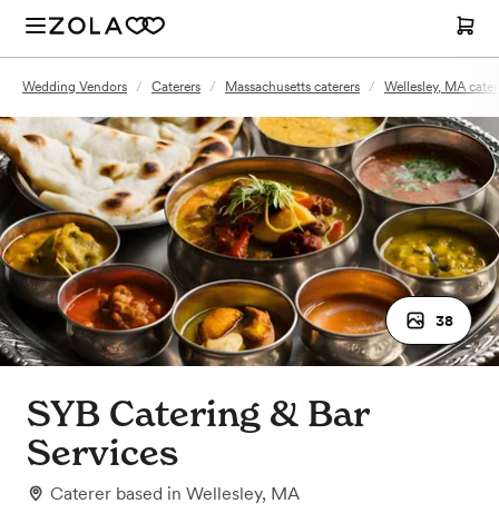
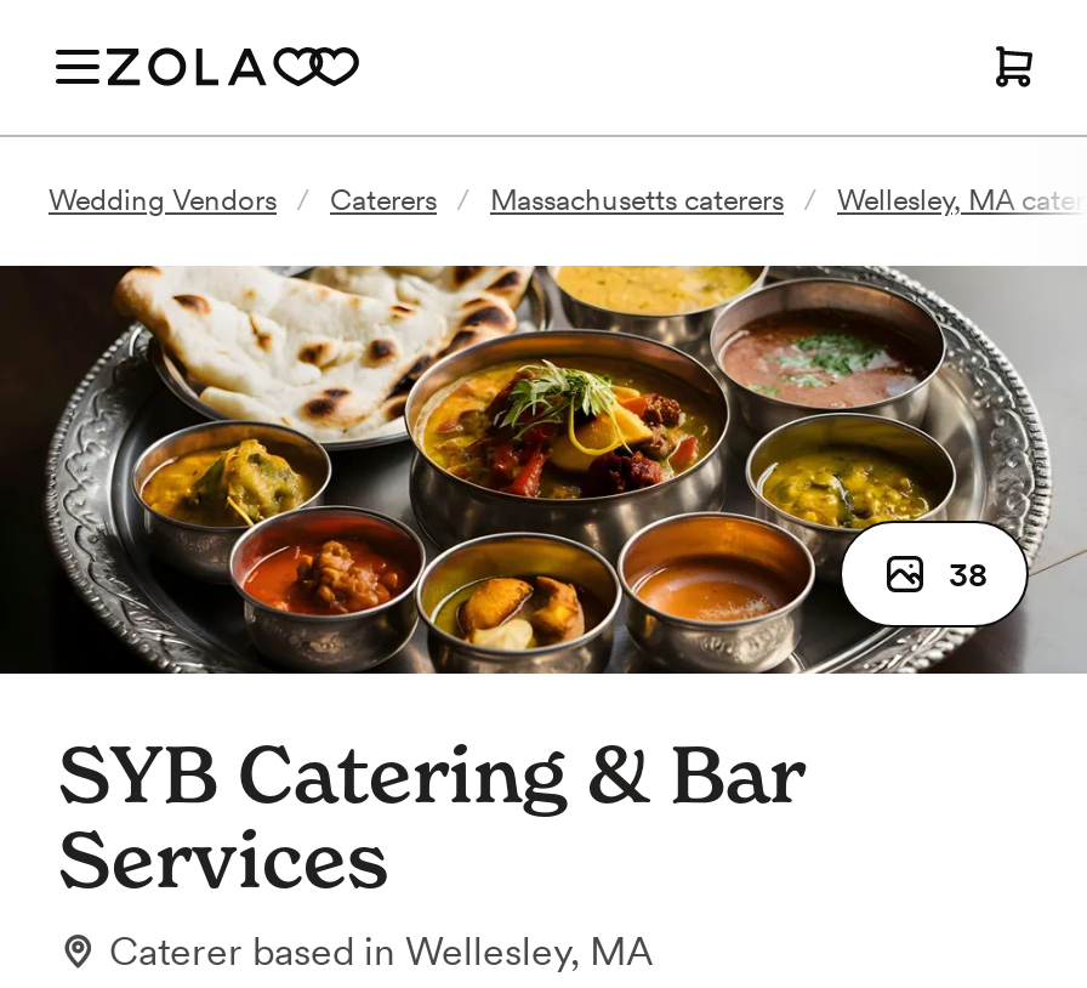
[3,116,496,367] [image] -> [7,263,1080,676] [image]

